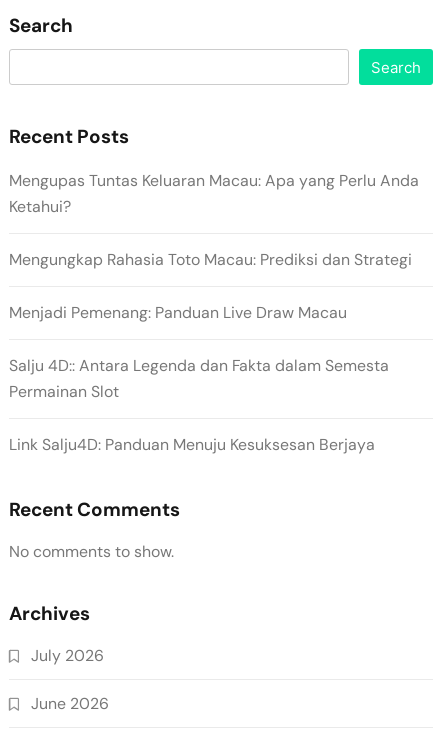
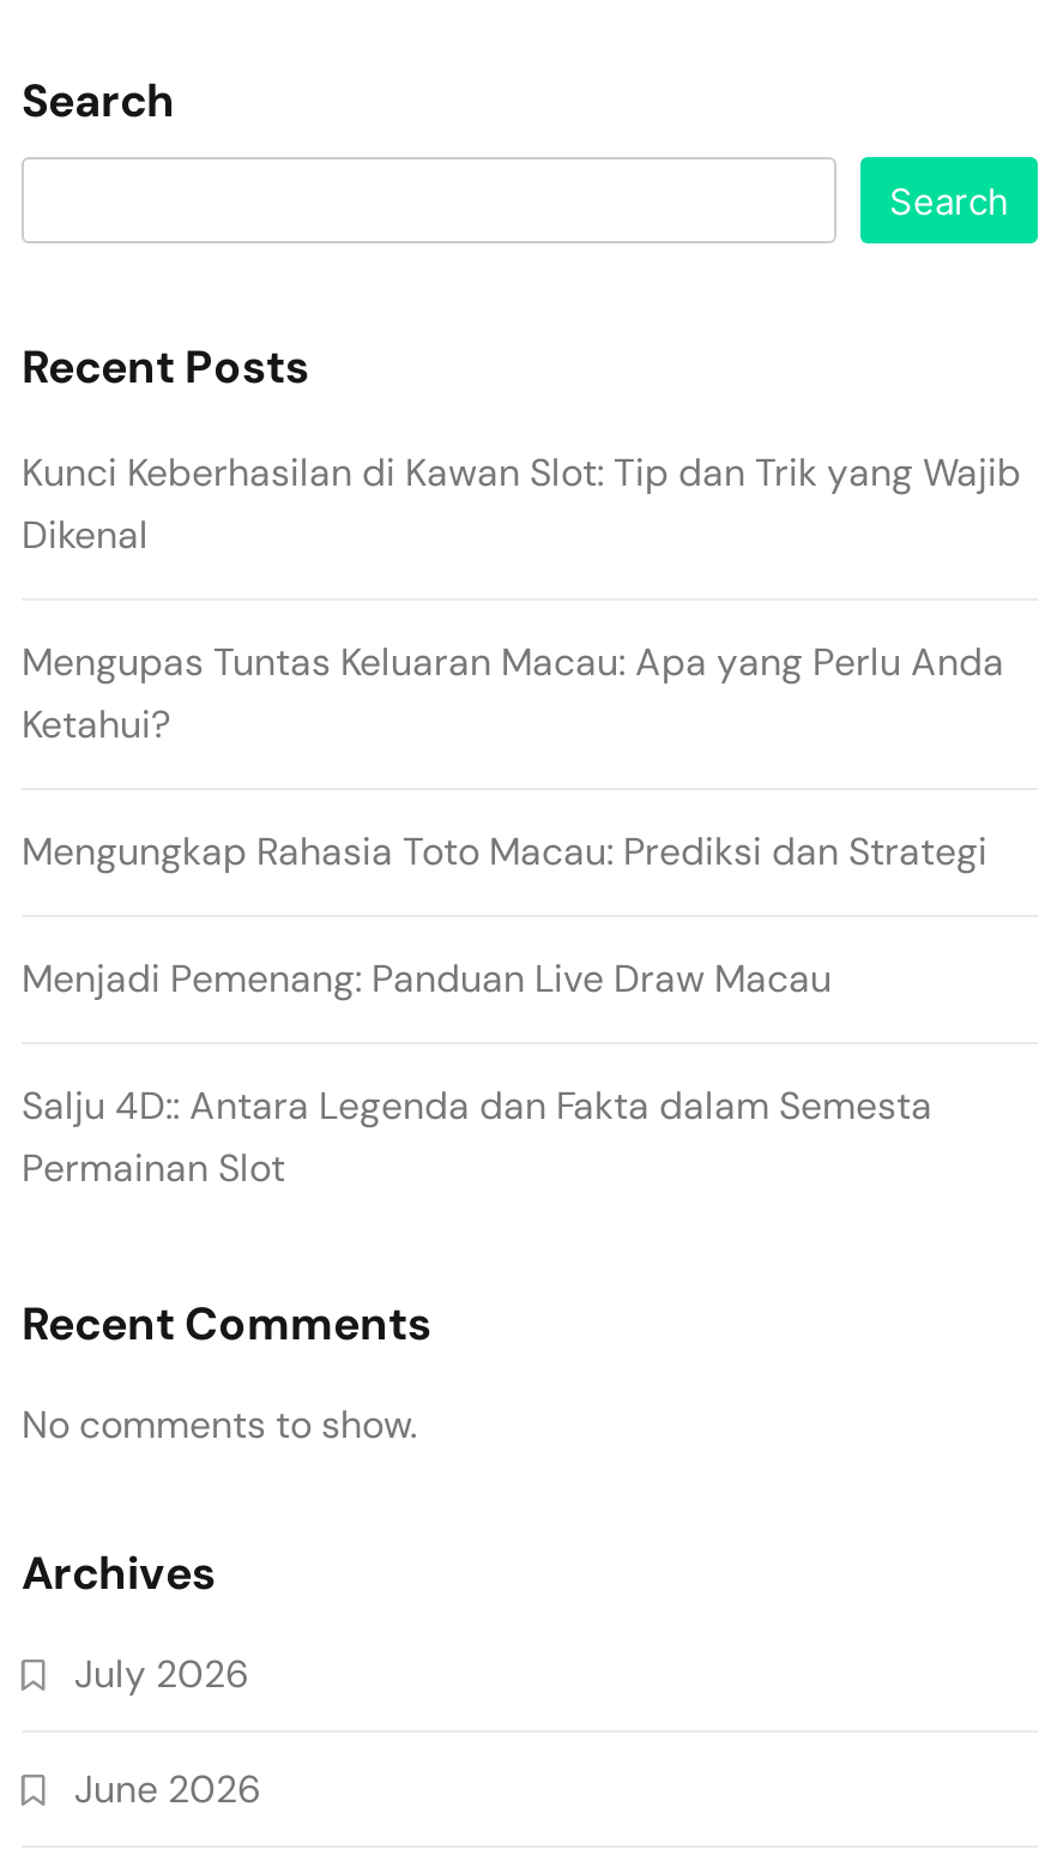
none -> [22,446,1021,559] Kunci Keberhasilan di Kawan Slot: Tip dan Trik yang Wajib | Dikenal
moved [9,170,419,402] -> [22,636,1004,1192]: Mengupas Tuntas Keluaran Macau: Apa yang Perlu Anda | Ketahui? | Mengungkap Rahasia Toto Macau: Prediksi dan Strategi | Menjadi Pemenang: Panduan Live Draw Macau | Salju 4D:: Antara Legenda dan Fakta dalam Semesta | Permainan Slot
[9,434,375,455] Link Salju4D: Panduan Menuju Kesuksesan Berjaya -> none

